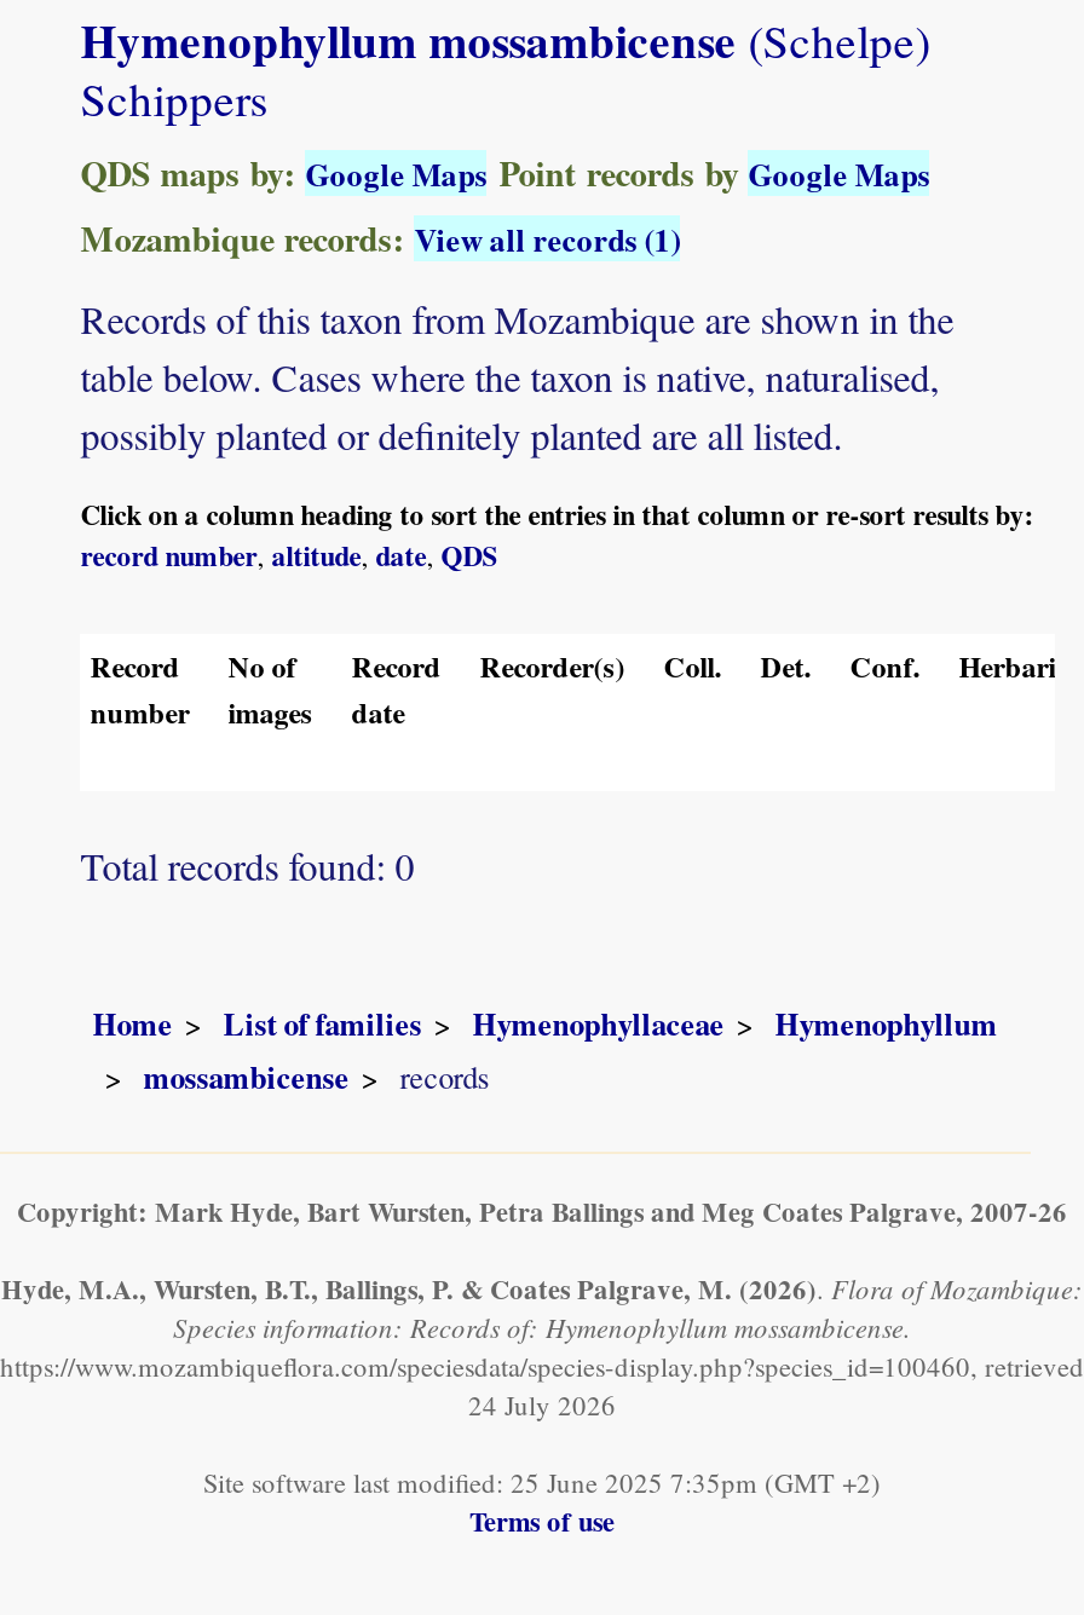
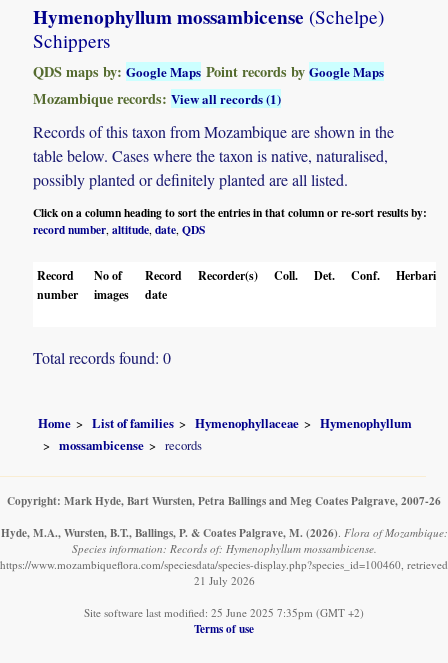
[468,1385,616,1422] 24 July 2026 -> [193,573,254,588] 21 July 2026

